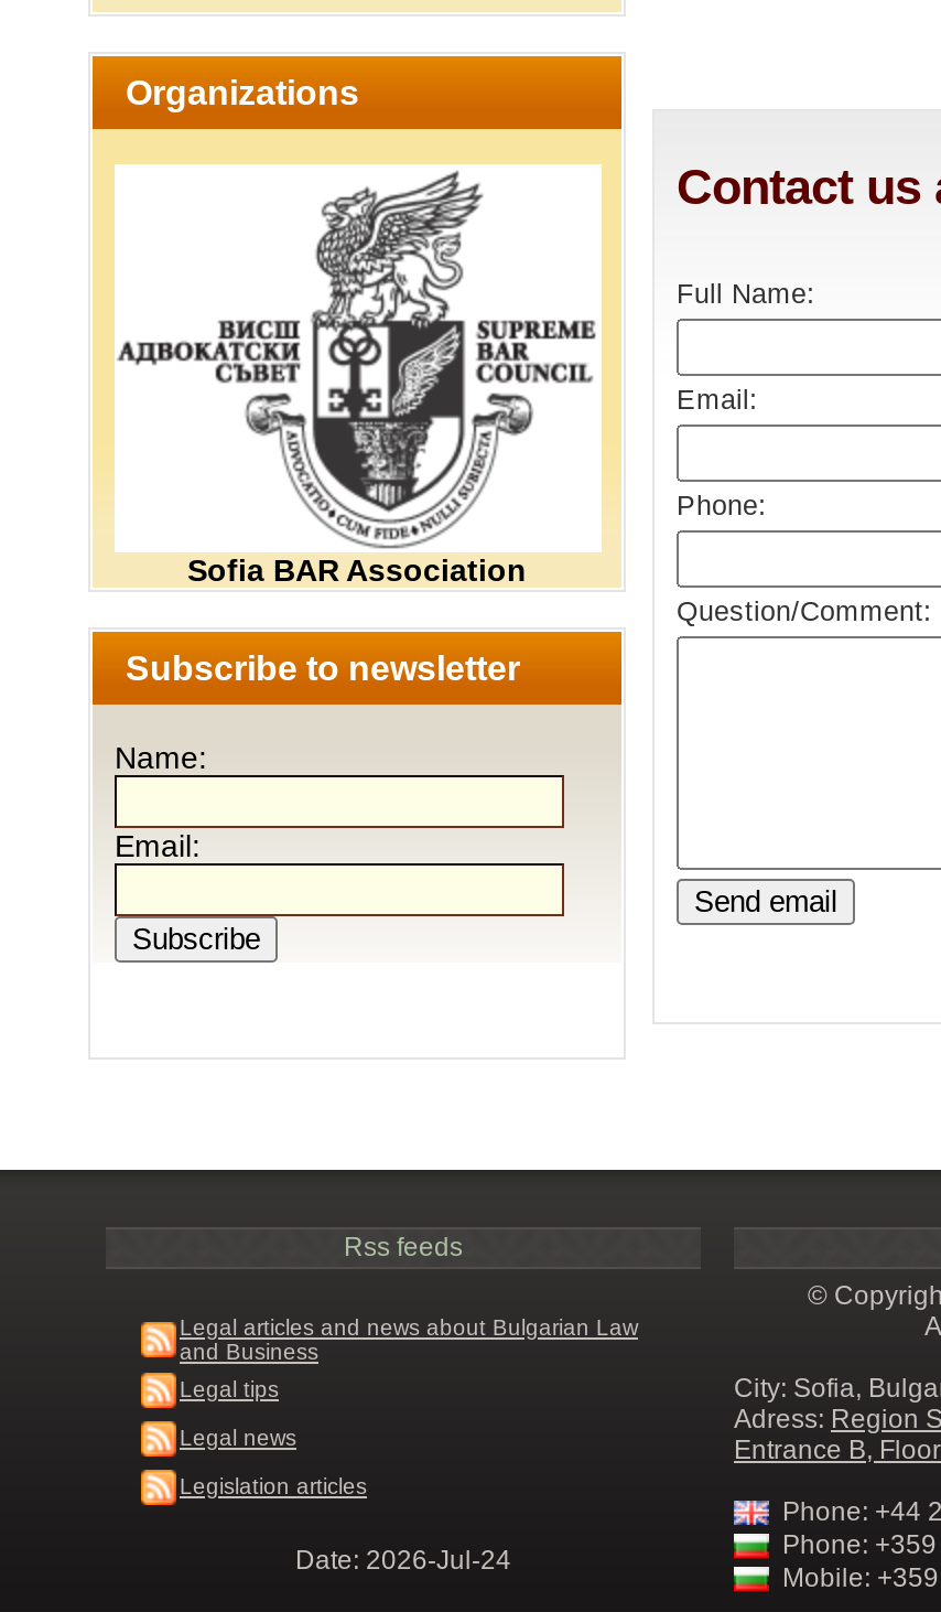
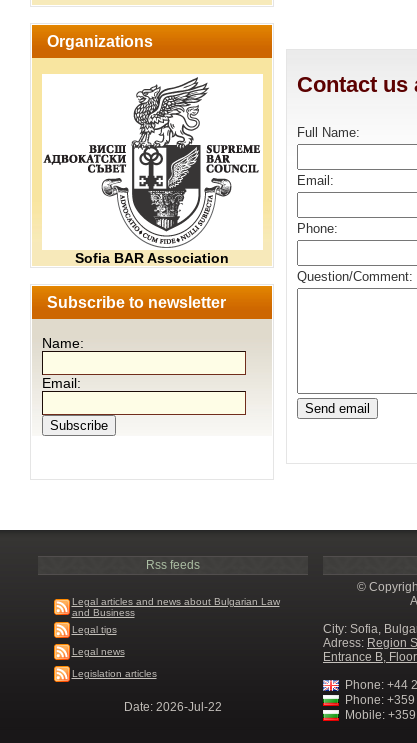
[295,1545,511,1576] Date: 2026-Jul-24 -> [124,700,222,714] Date: 2026-Jul-22

